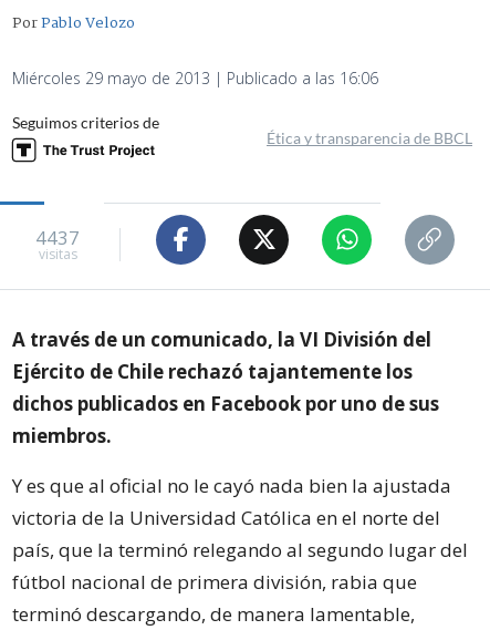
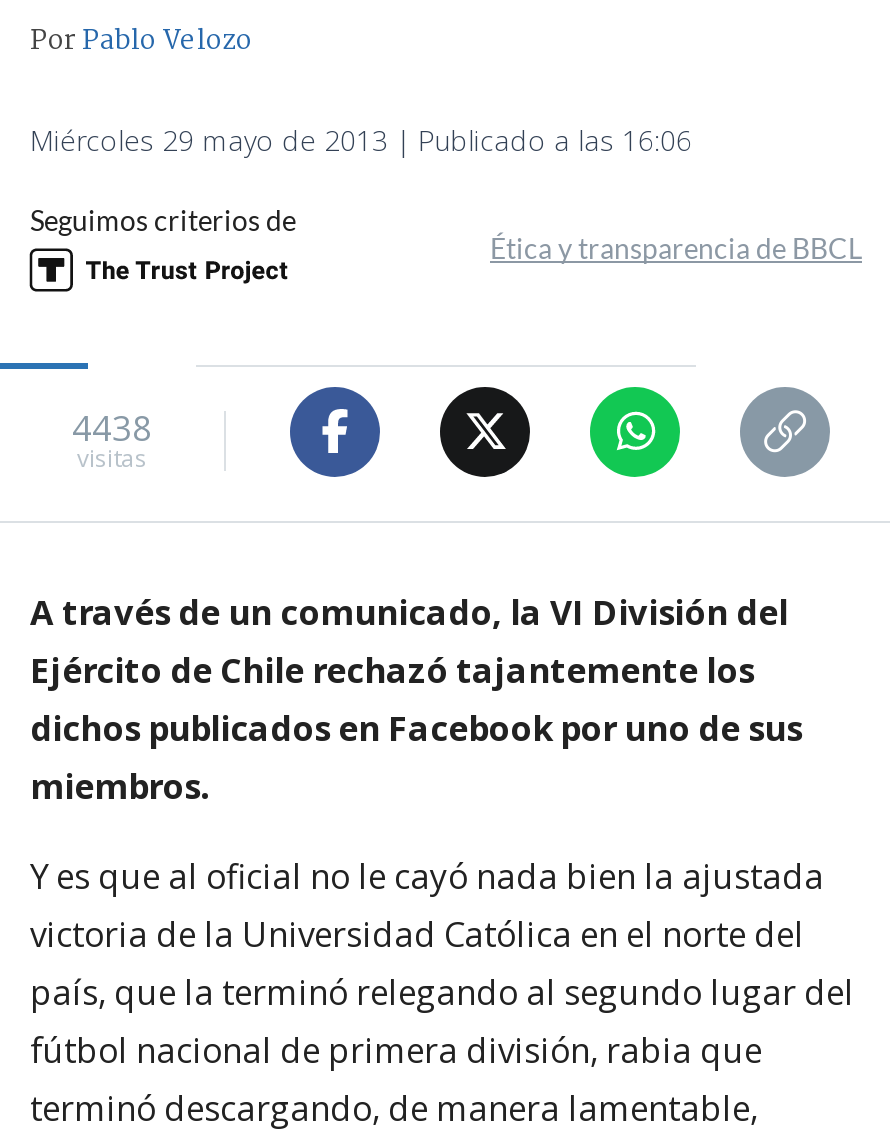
[35,225,80,251] 4437 -> [72,406,152,452] 4438

